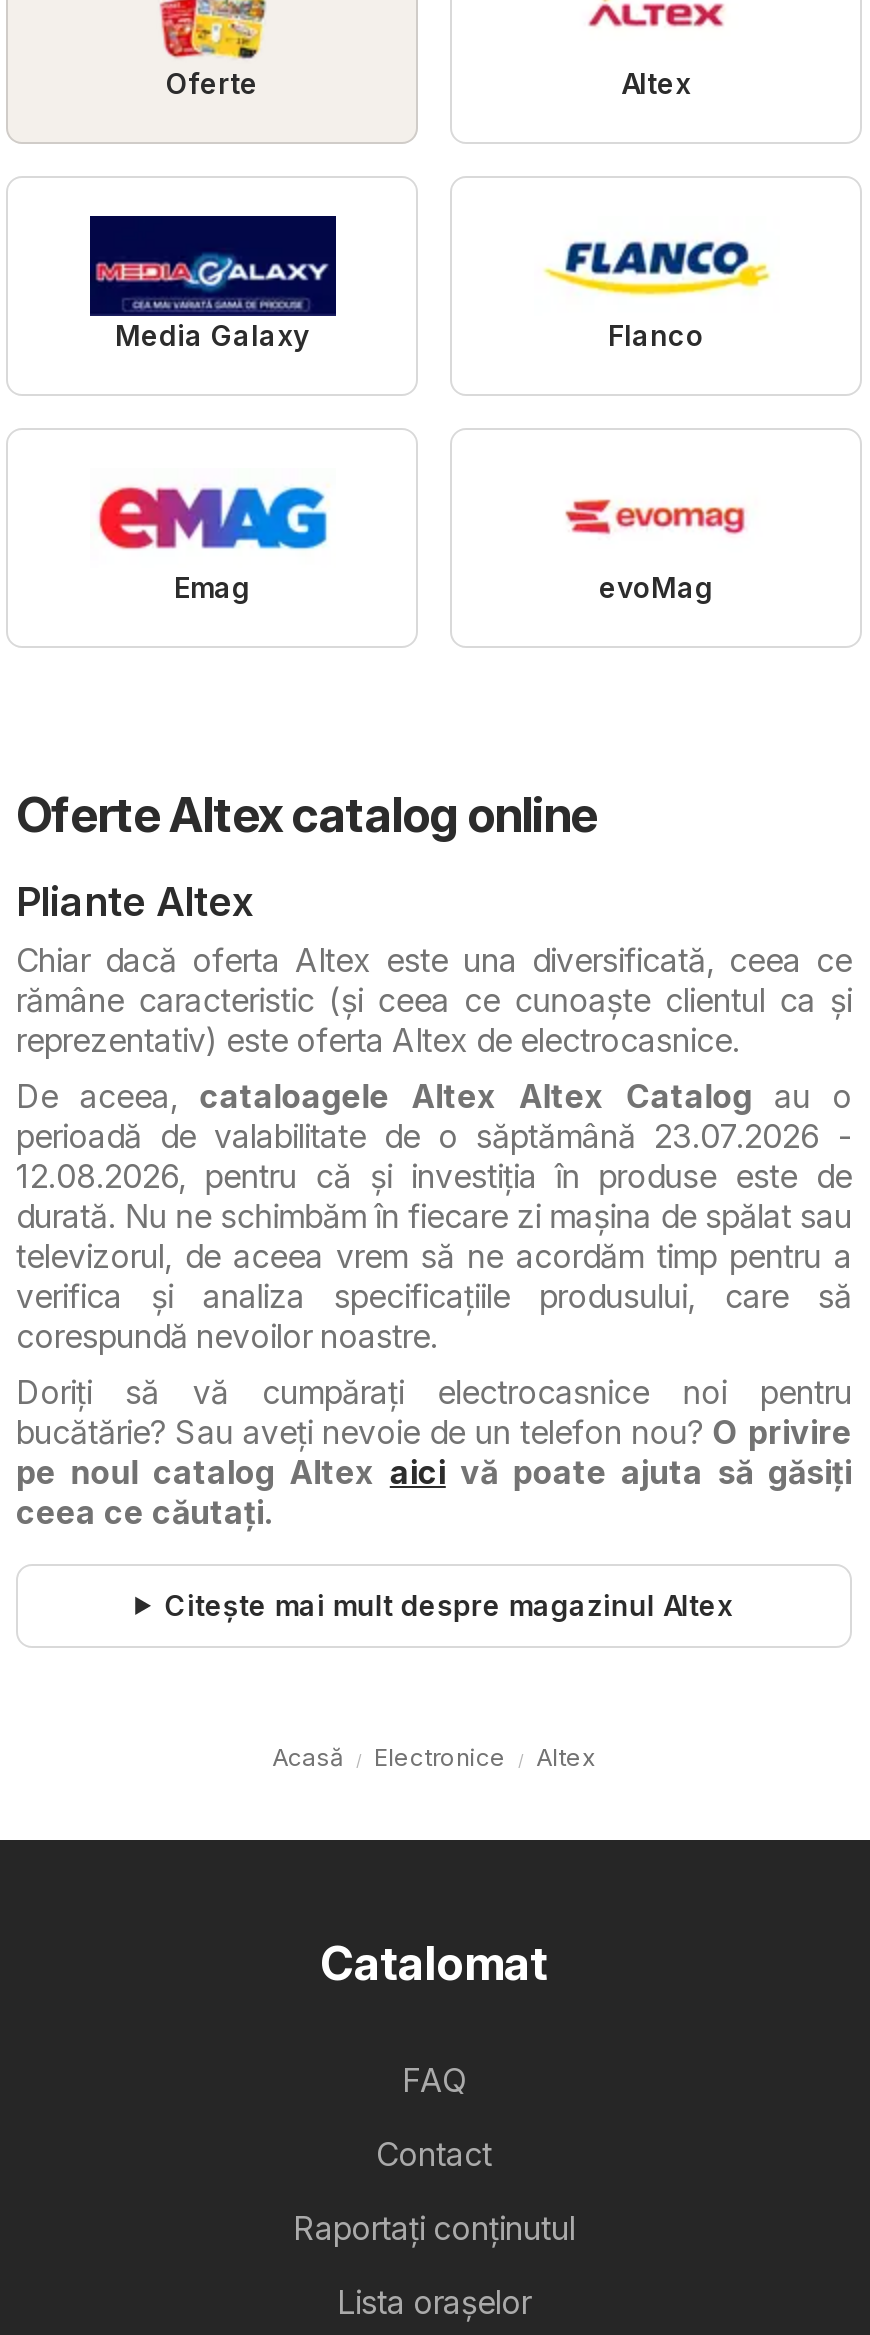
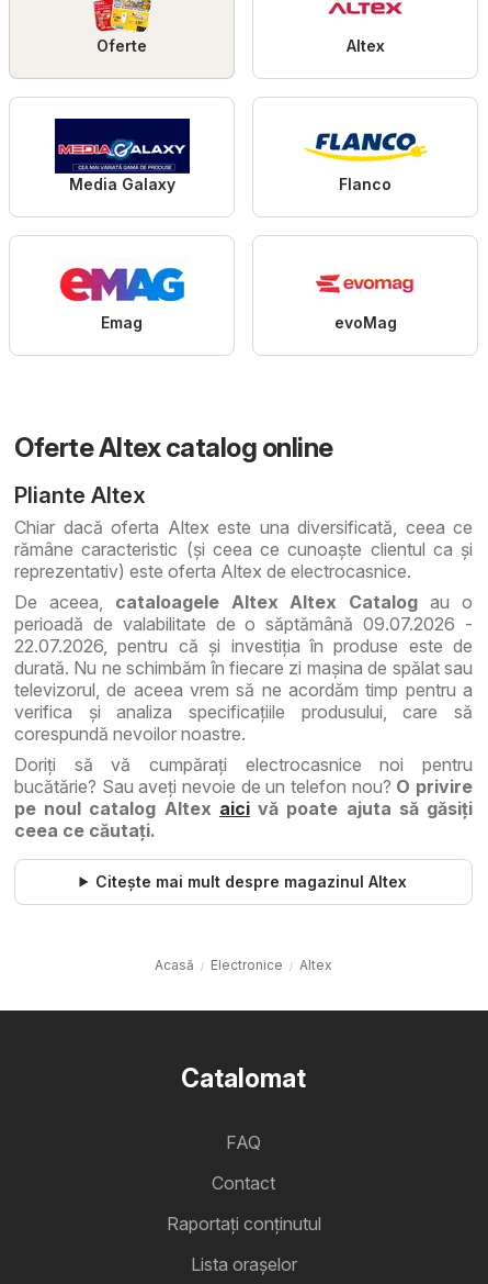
[16,1116,852,1156] perioadă de valabilitate de o săptămână 23.07.2026 - -> [14,613,473,635] perioadă de valabilitate de o săptămână 09.07.2026 -
[16,1156,852,1196] 12.08.2026, pentru că şi investiţia în produse este de -> [14,635,473,657] 22.07.2026, pentru că şi investiţia în produse este de

